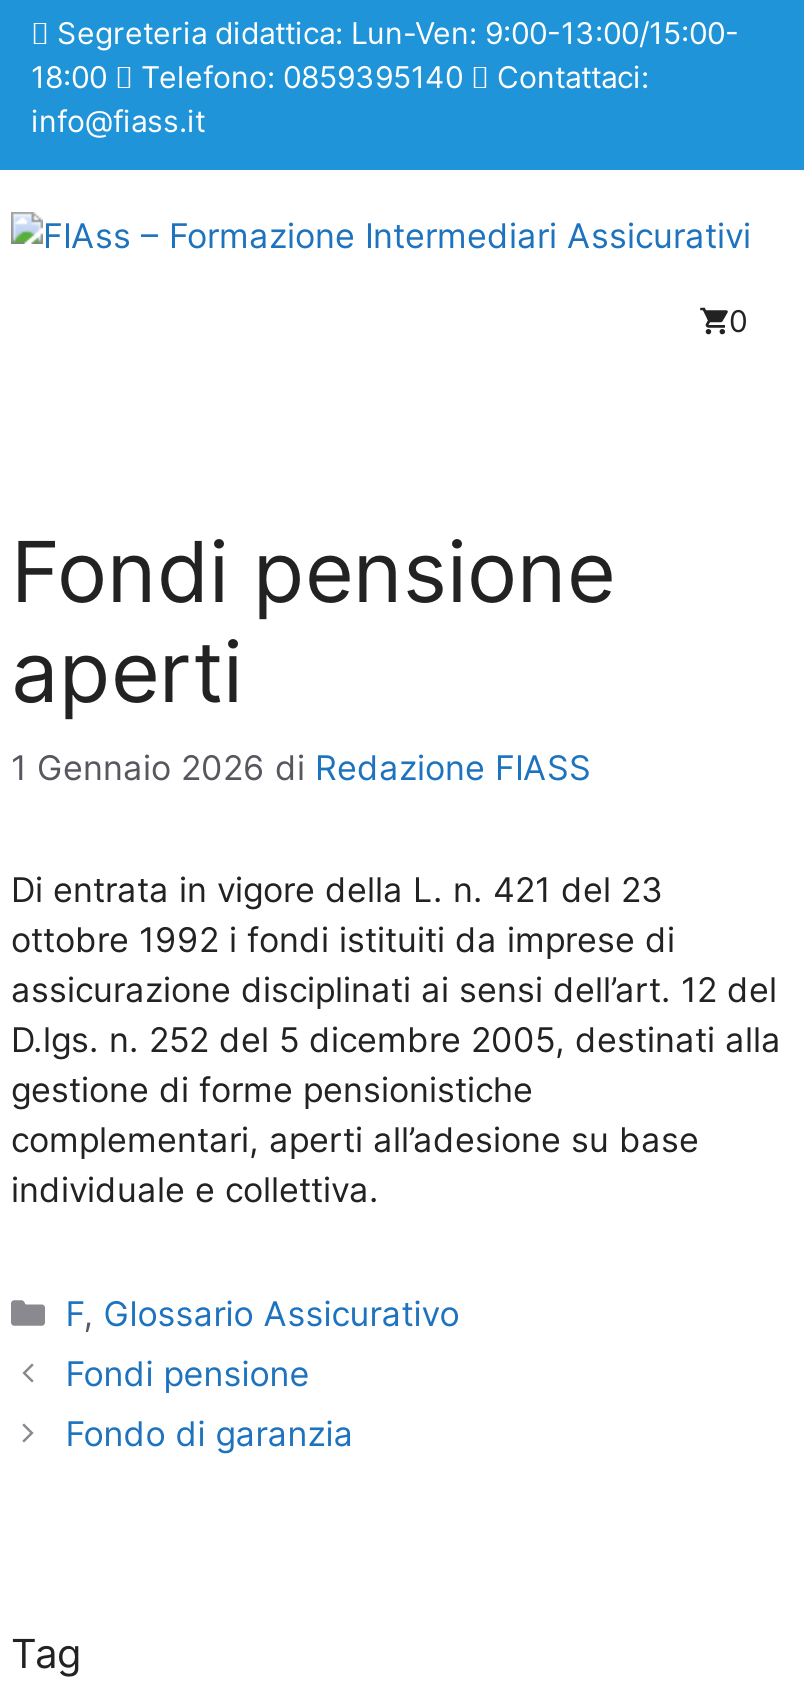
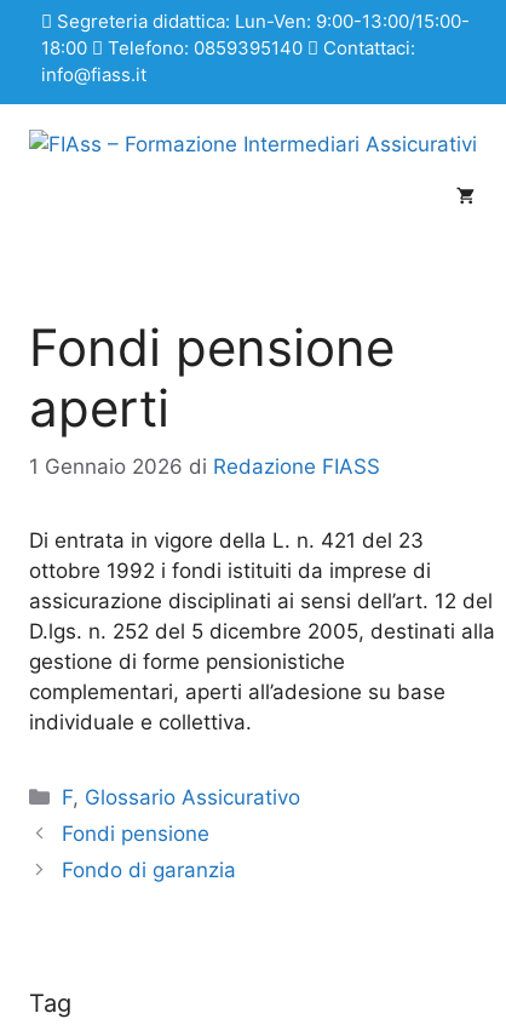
[729,302,747,340] 0 -> none

